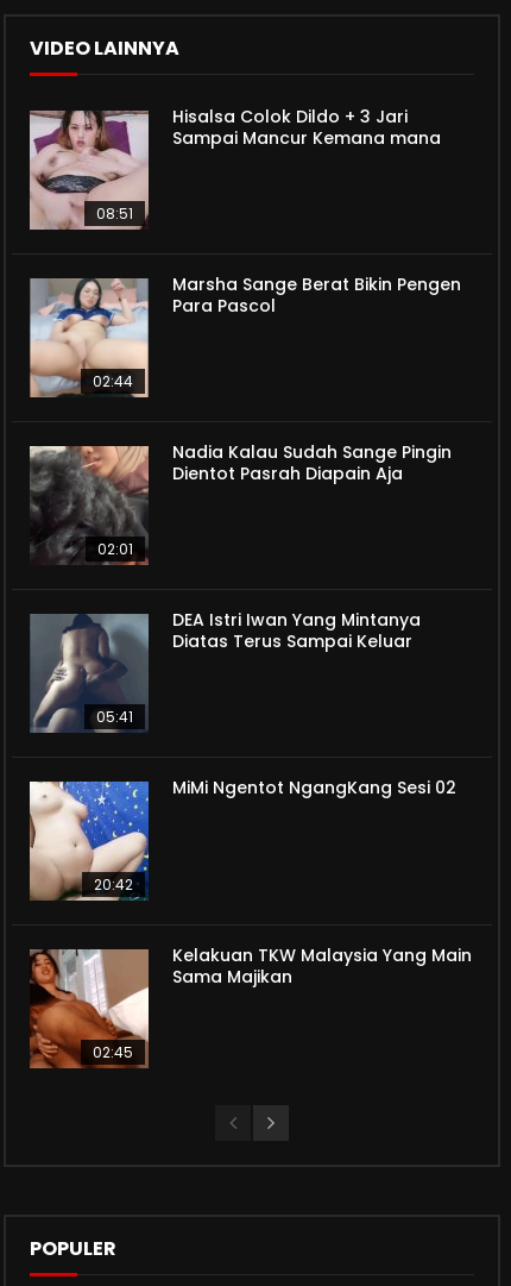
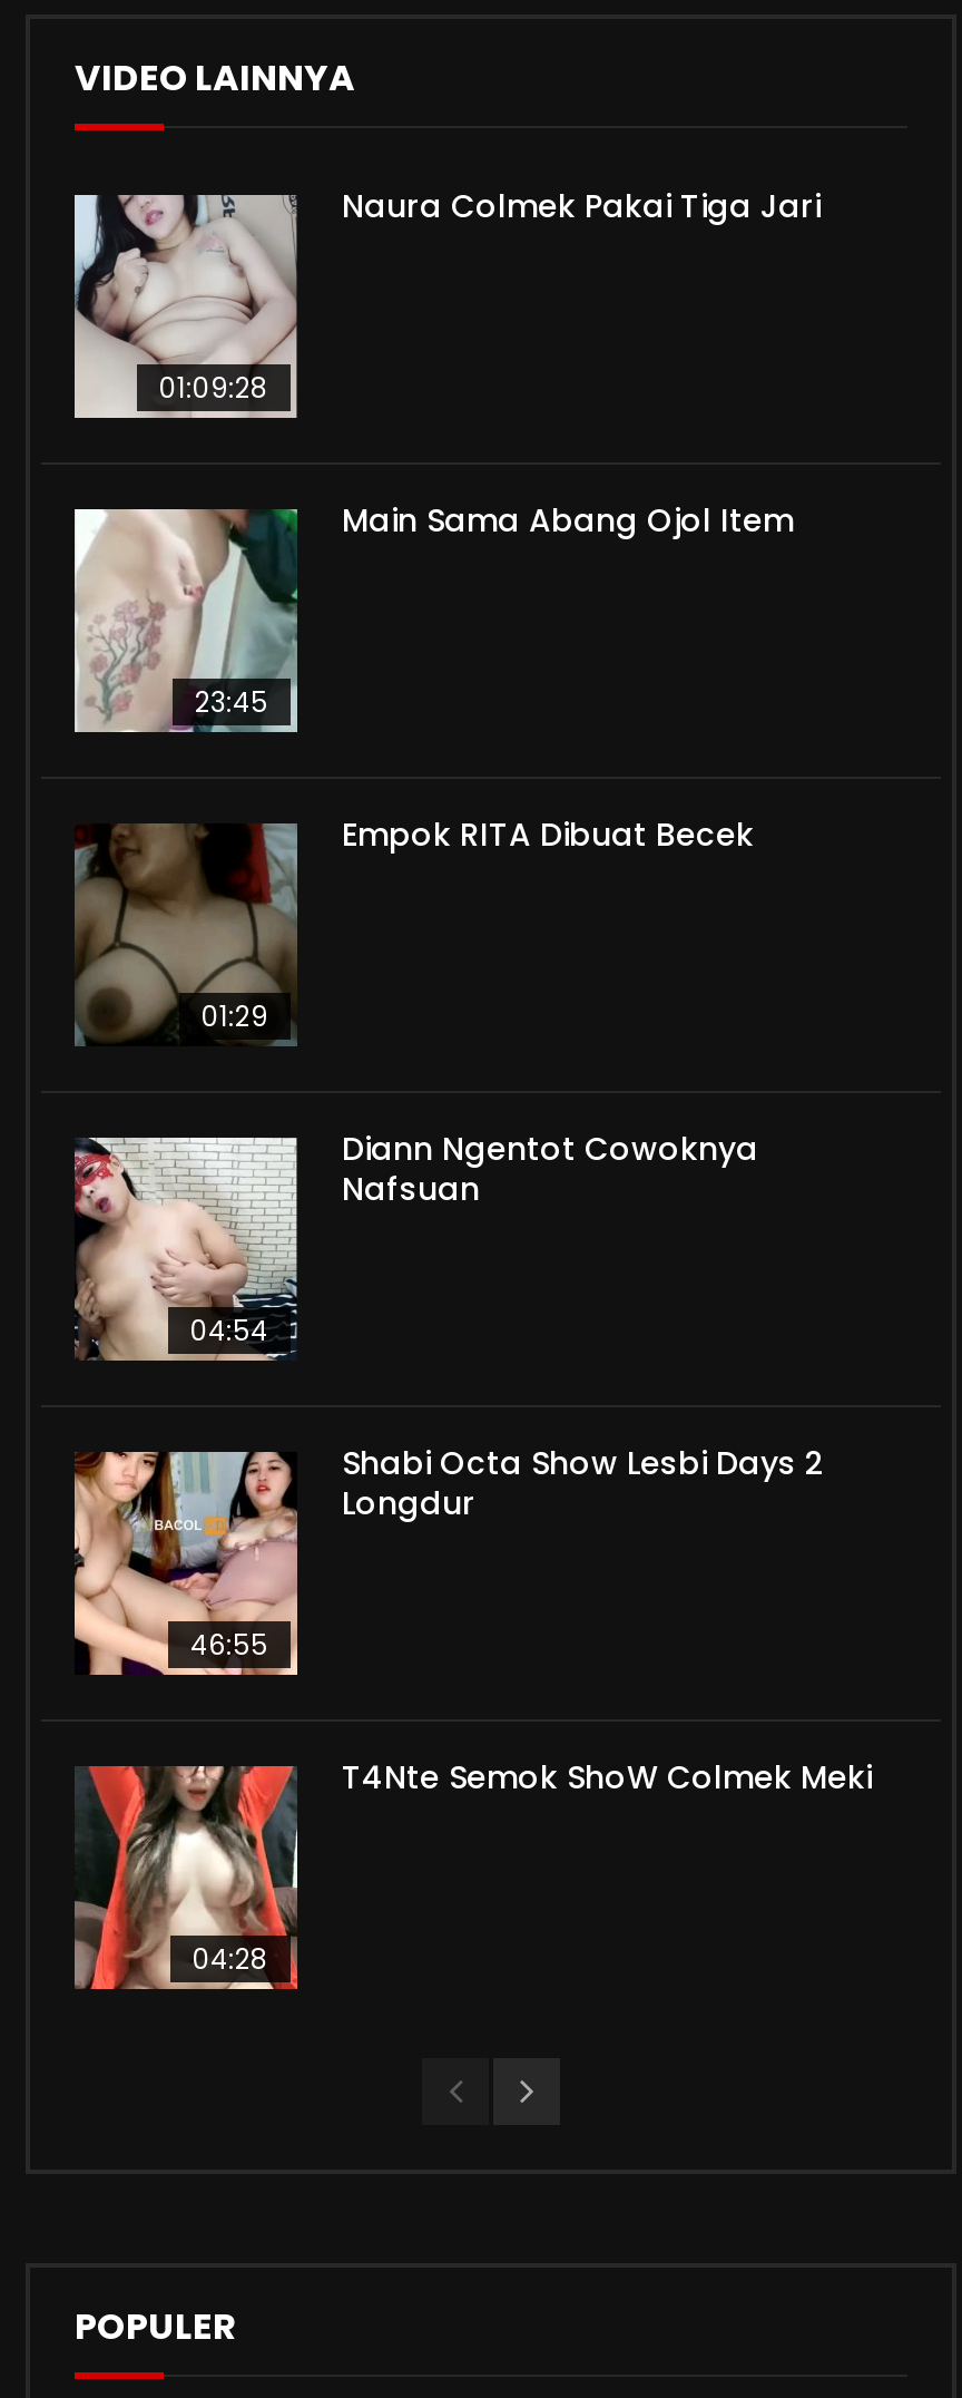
[29,109,150,230] [image] | 08:51 -> [72,193,297,416] [image] | 01:09:28
[172,105,441,150] Hisalsa Colok Dildo + 3 Jari | Sampai Mancur Kemana mana -> [342,184,821,229] Naura Colmek Pakai Tiga Jari
[29,277,150,397] [image] | 02:44 -> [72,507,300,734] [image] | 23:45
[172,273,461,318] Marsha Sange Berat Bikin Pengen | Para Pascol -> [342,499,794,543] Main Sama Abang Ojol Item
[29,445,150,565] [image] | 02:01 -> [75,821,300,1046] [image] | 01:29
[172,440,452,486] Nadia Kalau Sudah Sange Pingin | Dientot Pasrah Diapain Aja -> [342,813,754,857] Empok RITA Dibuat Becek
[30,613,149,733] [image] | 05:41 -> [75,1135,297,1363] [image] | 04:54
[172,608,421,653] DEA Istri Iwan Yang Mintanya | Diatas Terus Sampai Keluar -> [342,1127,758,1212] Diann Ngentot Cowoknya | Nafsuan
[29,780,150,902] [image] | 20:42 -> [72,1450,300,1675] [image] | 46:55
[172,776,456,800] MiMi Ngentot NgangKang Sesi 02 -> [342,1441,825,1526] Shabi Octa Show Lesbi Days 2 | Longdur
[30,948,150,1069] [image] | 02:45 -> [72,1764,300,1991] [image] | 04:28
[172,944,472,989] Kelakuan TKW Malaysia Yang Main | Sama Majikan -> [342,1755,872,1800] T4Nte Semok ShoW Colmek Meki

